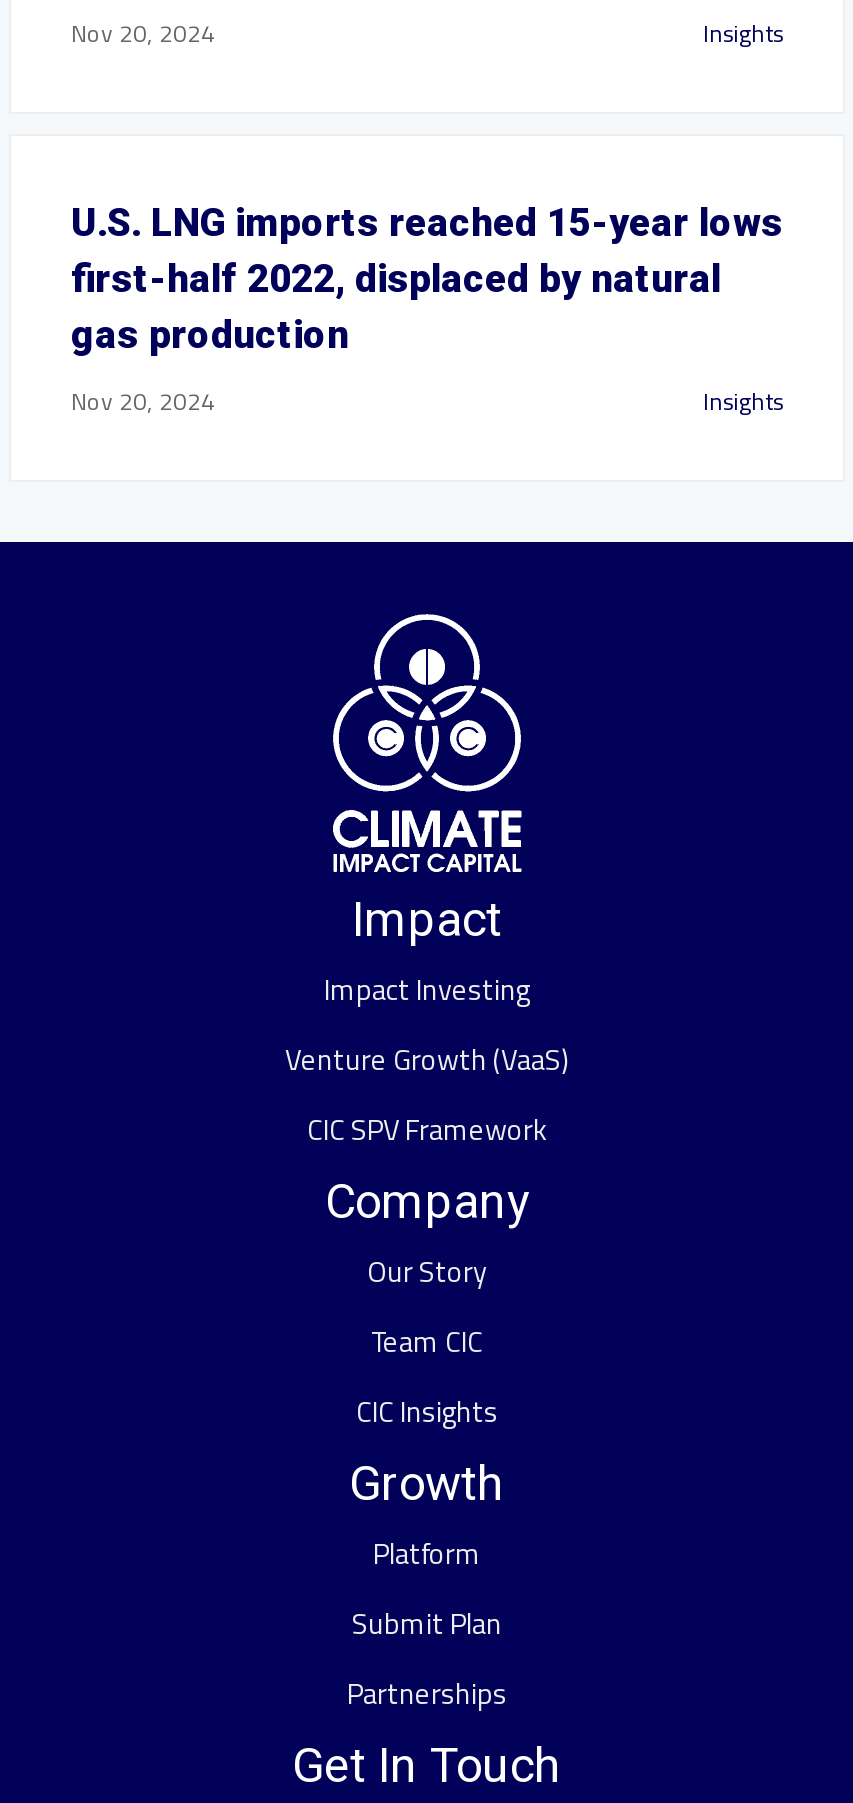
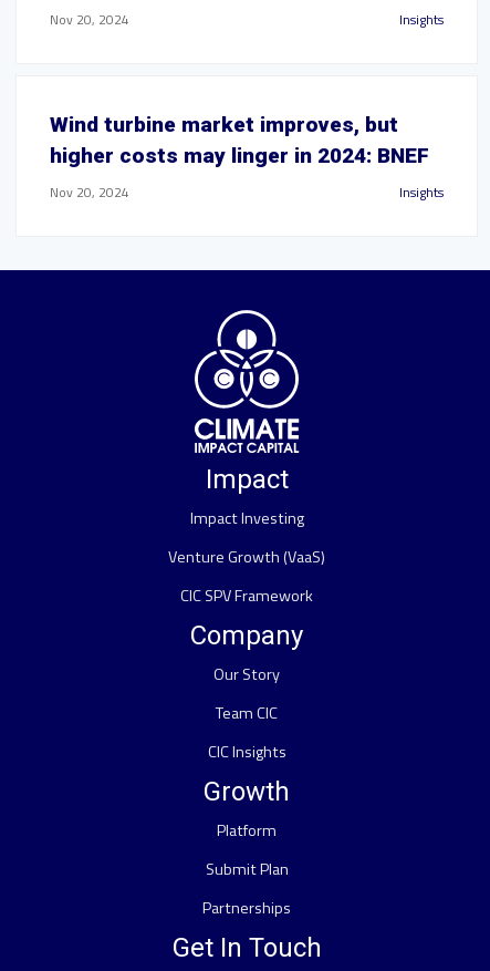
[71,200,783,358] U.S. LNG imports reached 15-year lows | first-half 2022, displaced by natural | gas production -> [50,112,429,168] Wind turbine market improves, but | higher costs may linger in 2024: BNEF

